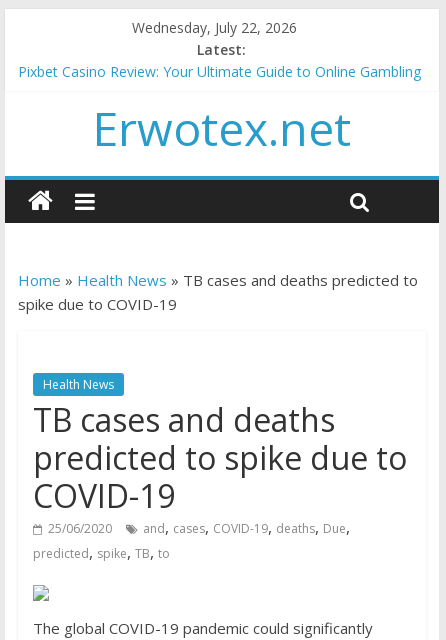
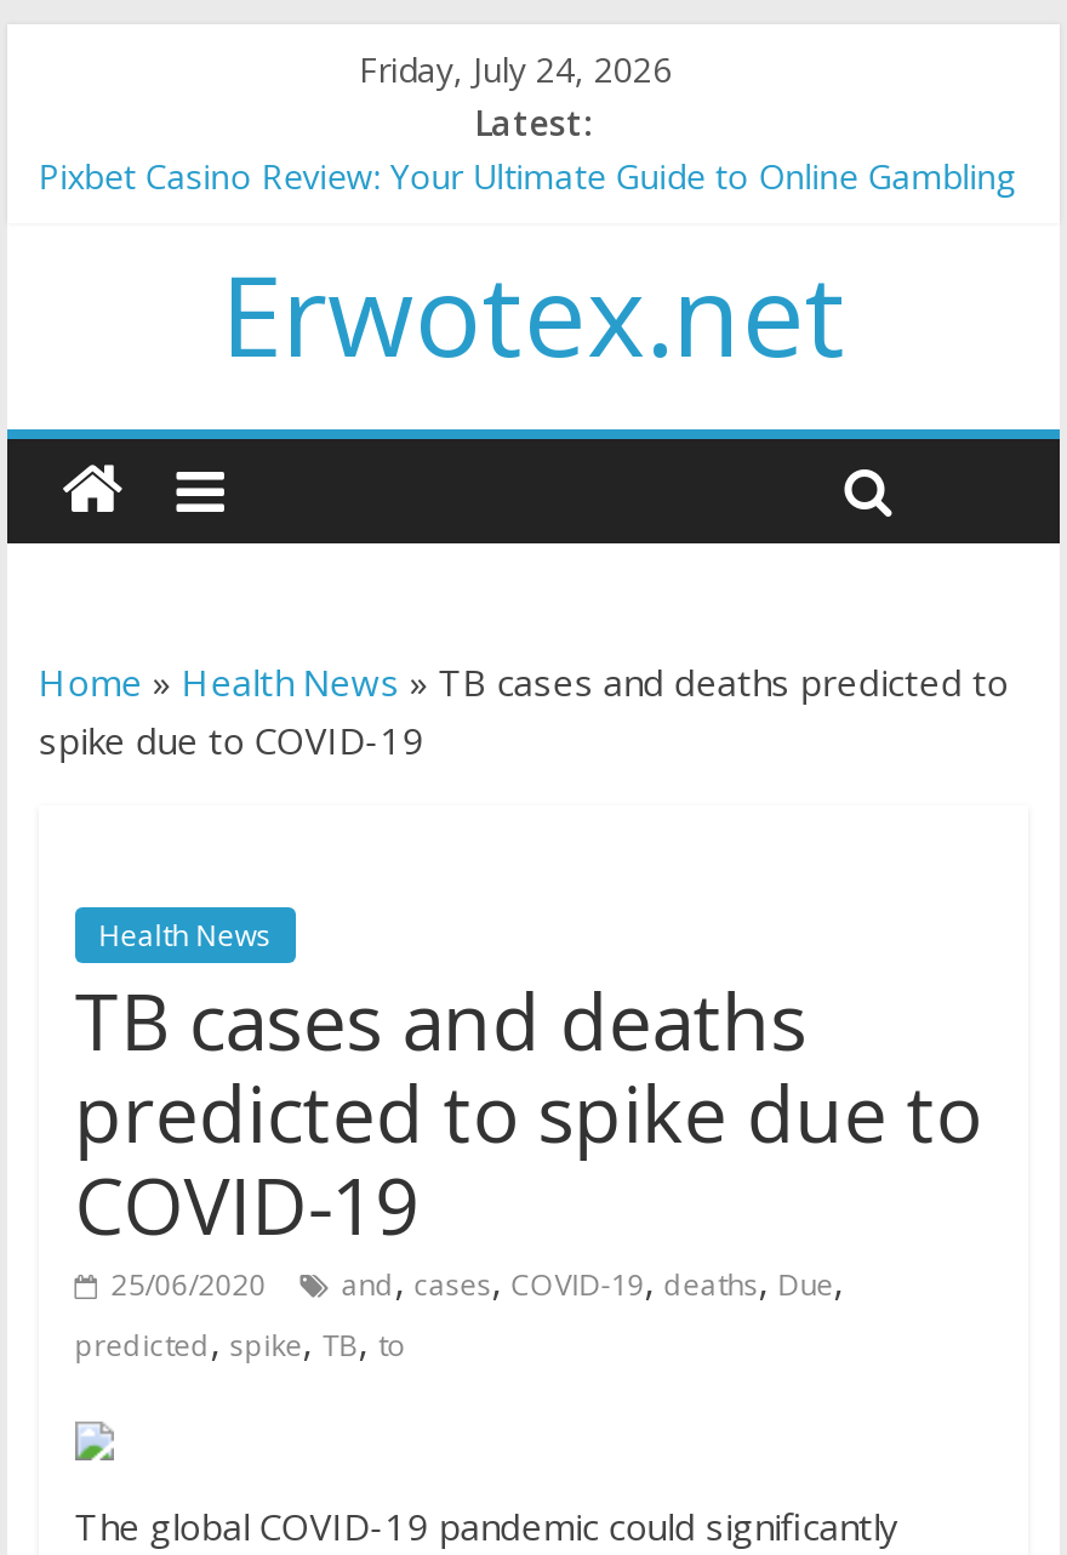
[132,18,297,37] Wednesday, July 22, 2026 -> [359,46,672,92] Friday, July 24, 2026

